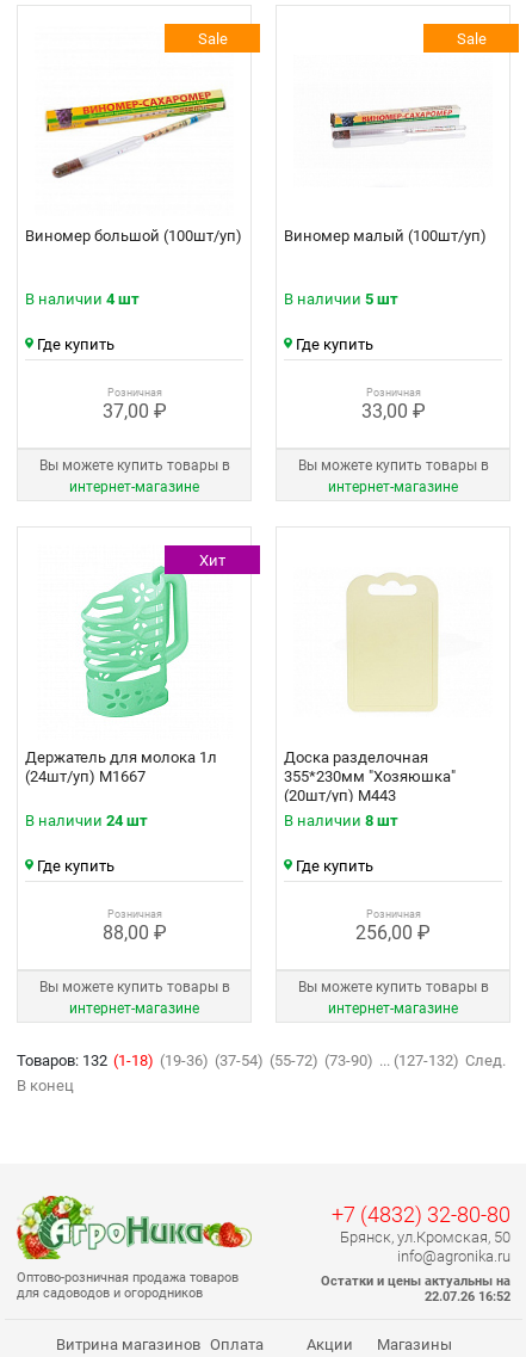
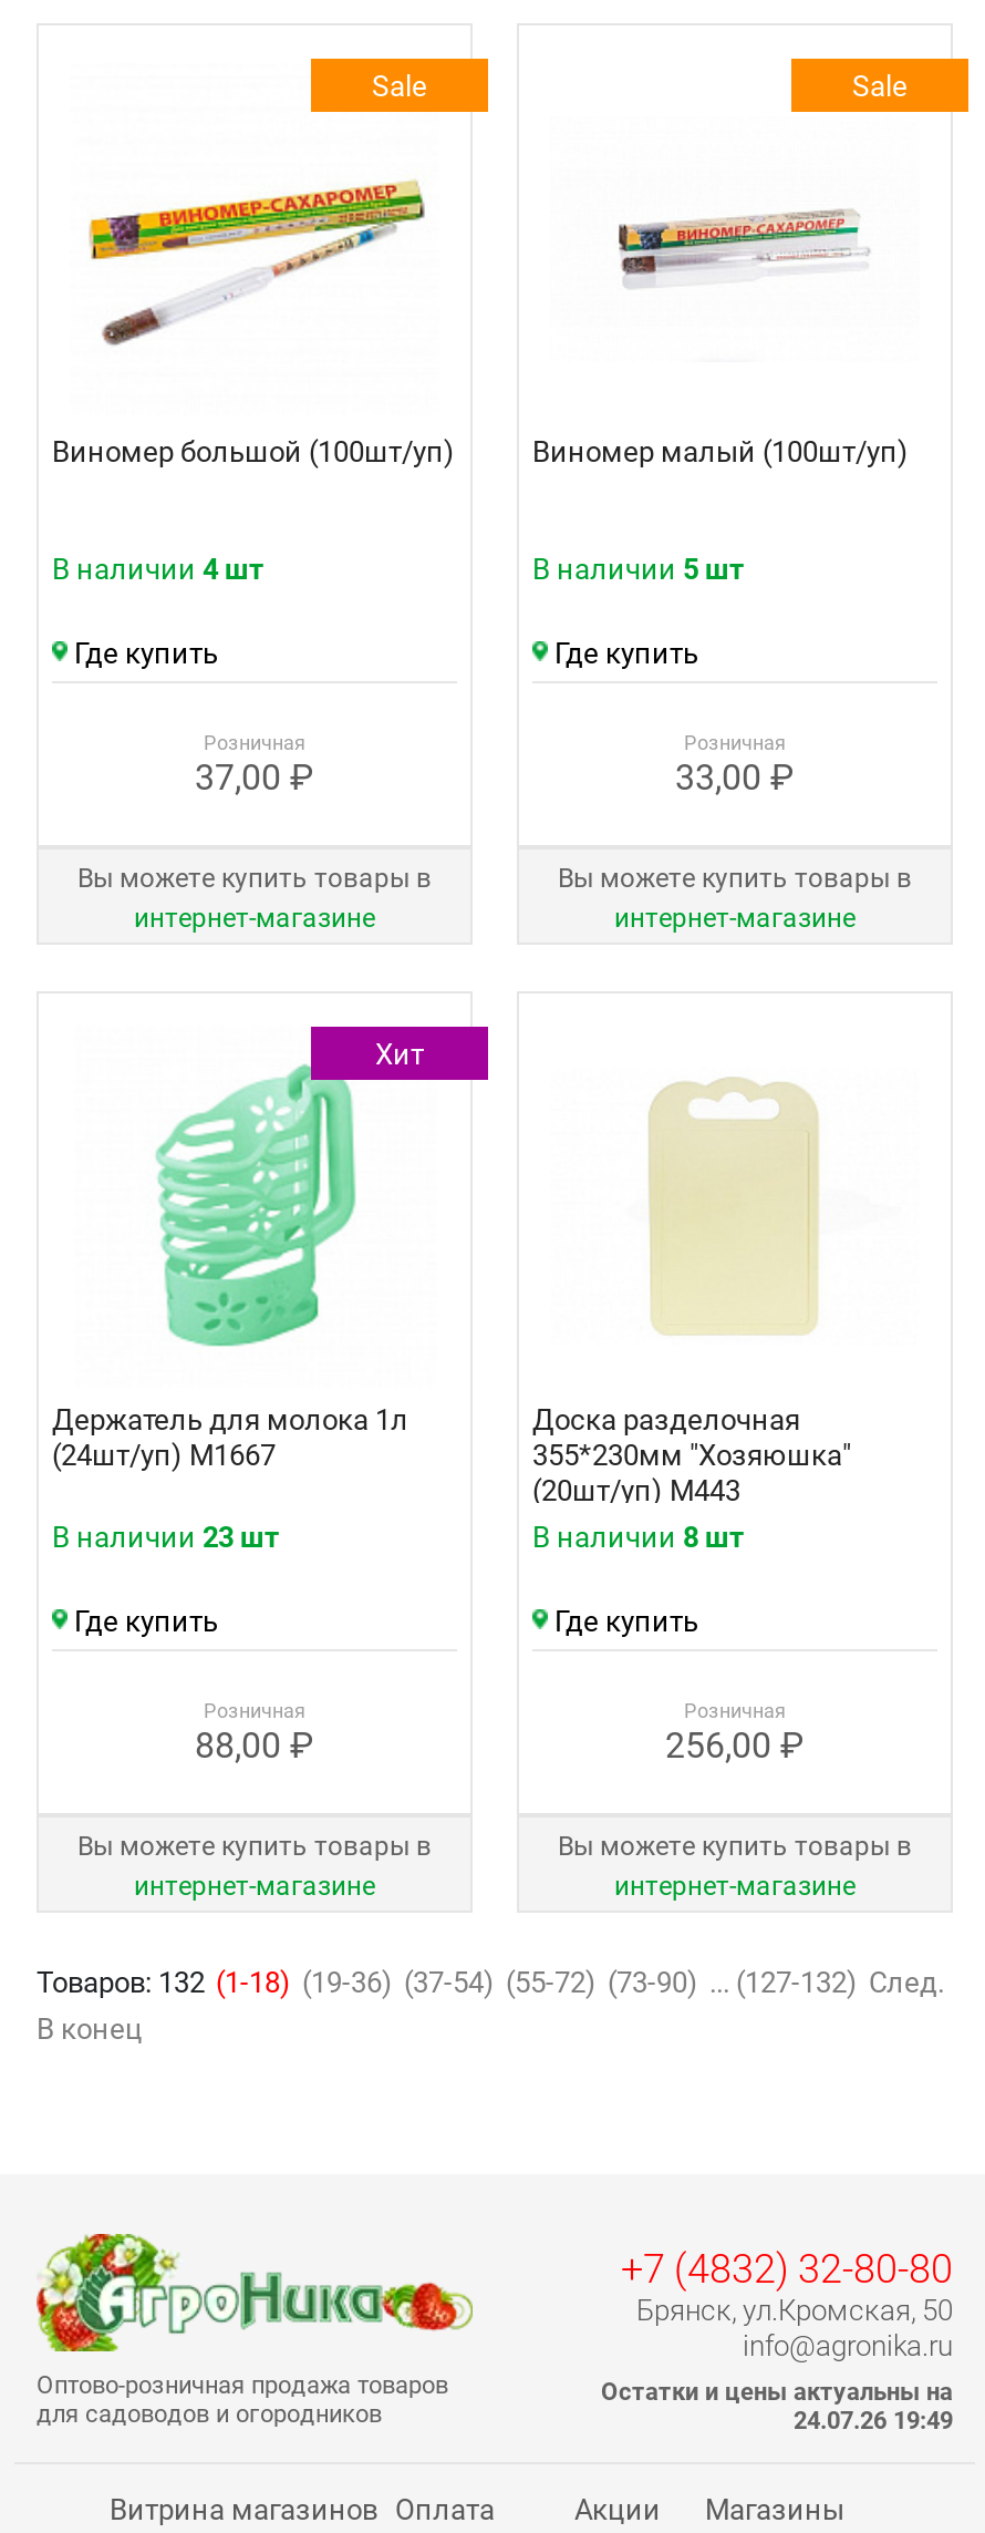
[25,811,148,829] В наличии 24 шт -> [52,1520,280,1553] В наличии 23 шт
[425,1288,510,1304] 22.07.26 16:52 -> [794,2406,953,2434] 24.07.26 19:49

